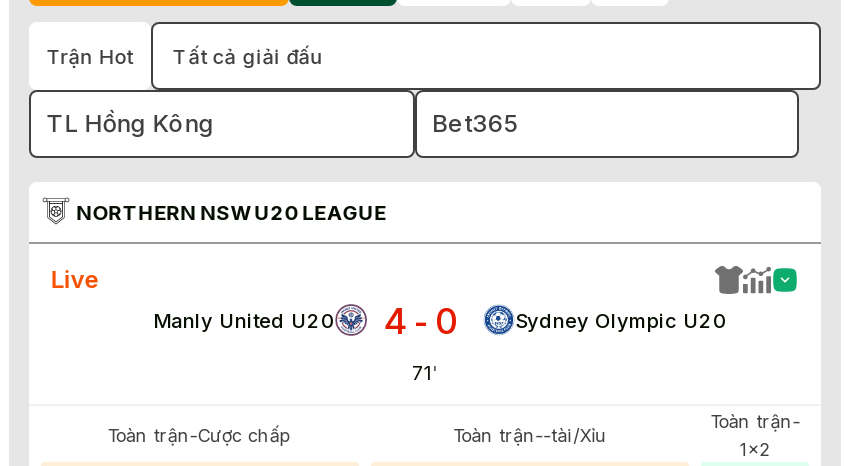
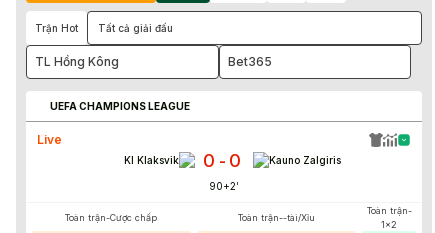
[77,199,387,223] NORTHERN NSW U20 LEAGUE -> [50,99,190,111] UEFA CHAMPIONS LEAGUE
[153,299,727,341] Manly United U20 | 4 - 0 | Sydney Olympic U20 -> [124,149,341,170] KI Klaksvik | 0 - 0 | Kauno Zalgiris
[412,359,438,383] 71' -> [209,179,239,191] 90+2'

